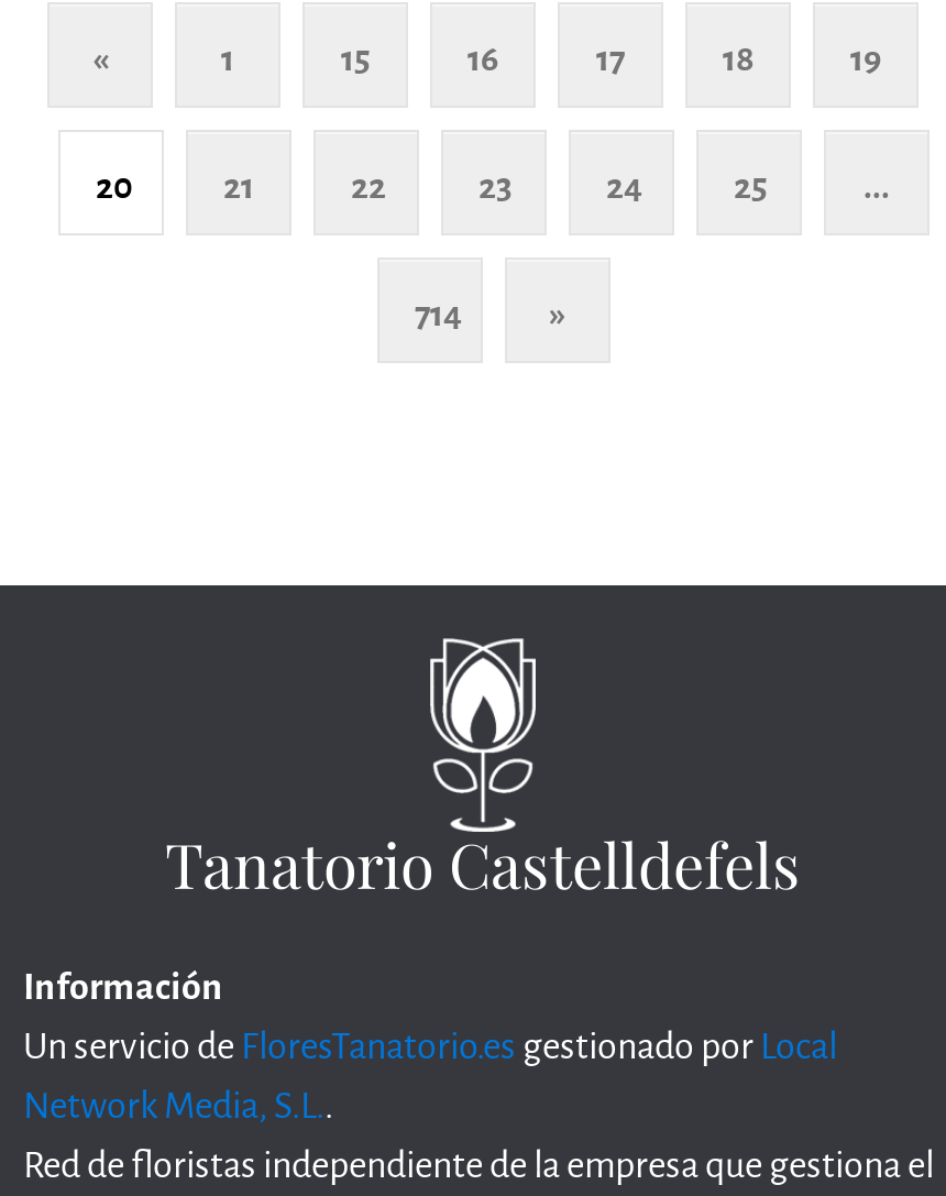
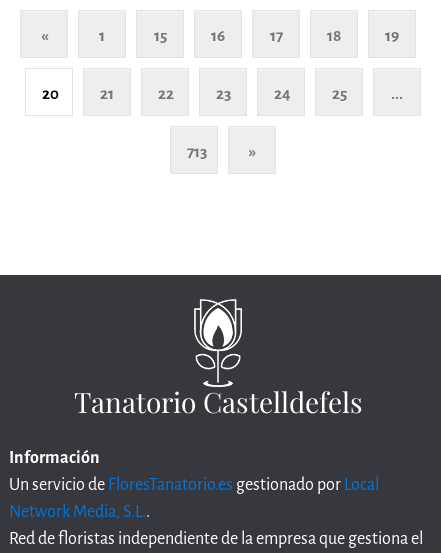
[415,295,463,332] 714 -> [187,143,207,160] 713

